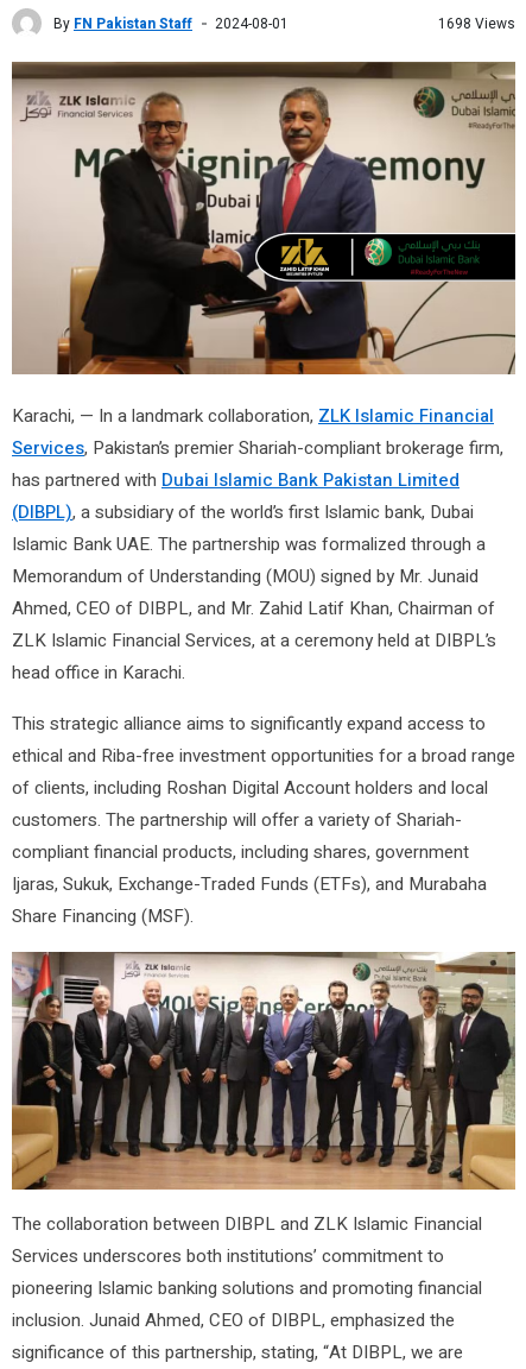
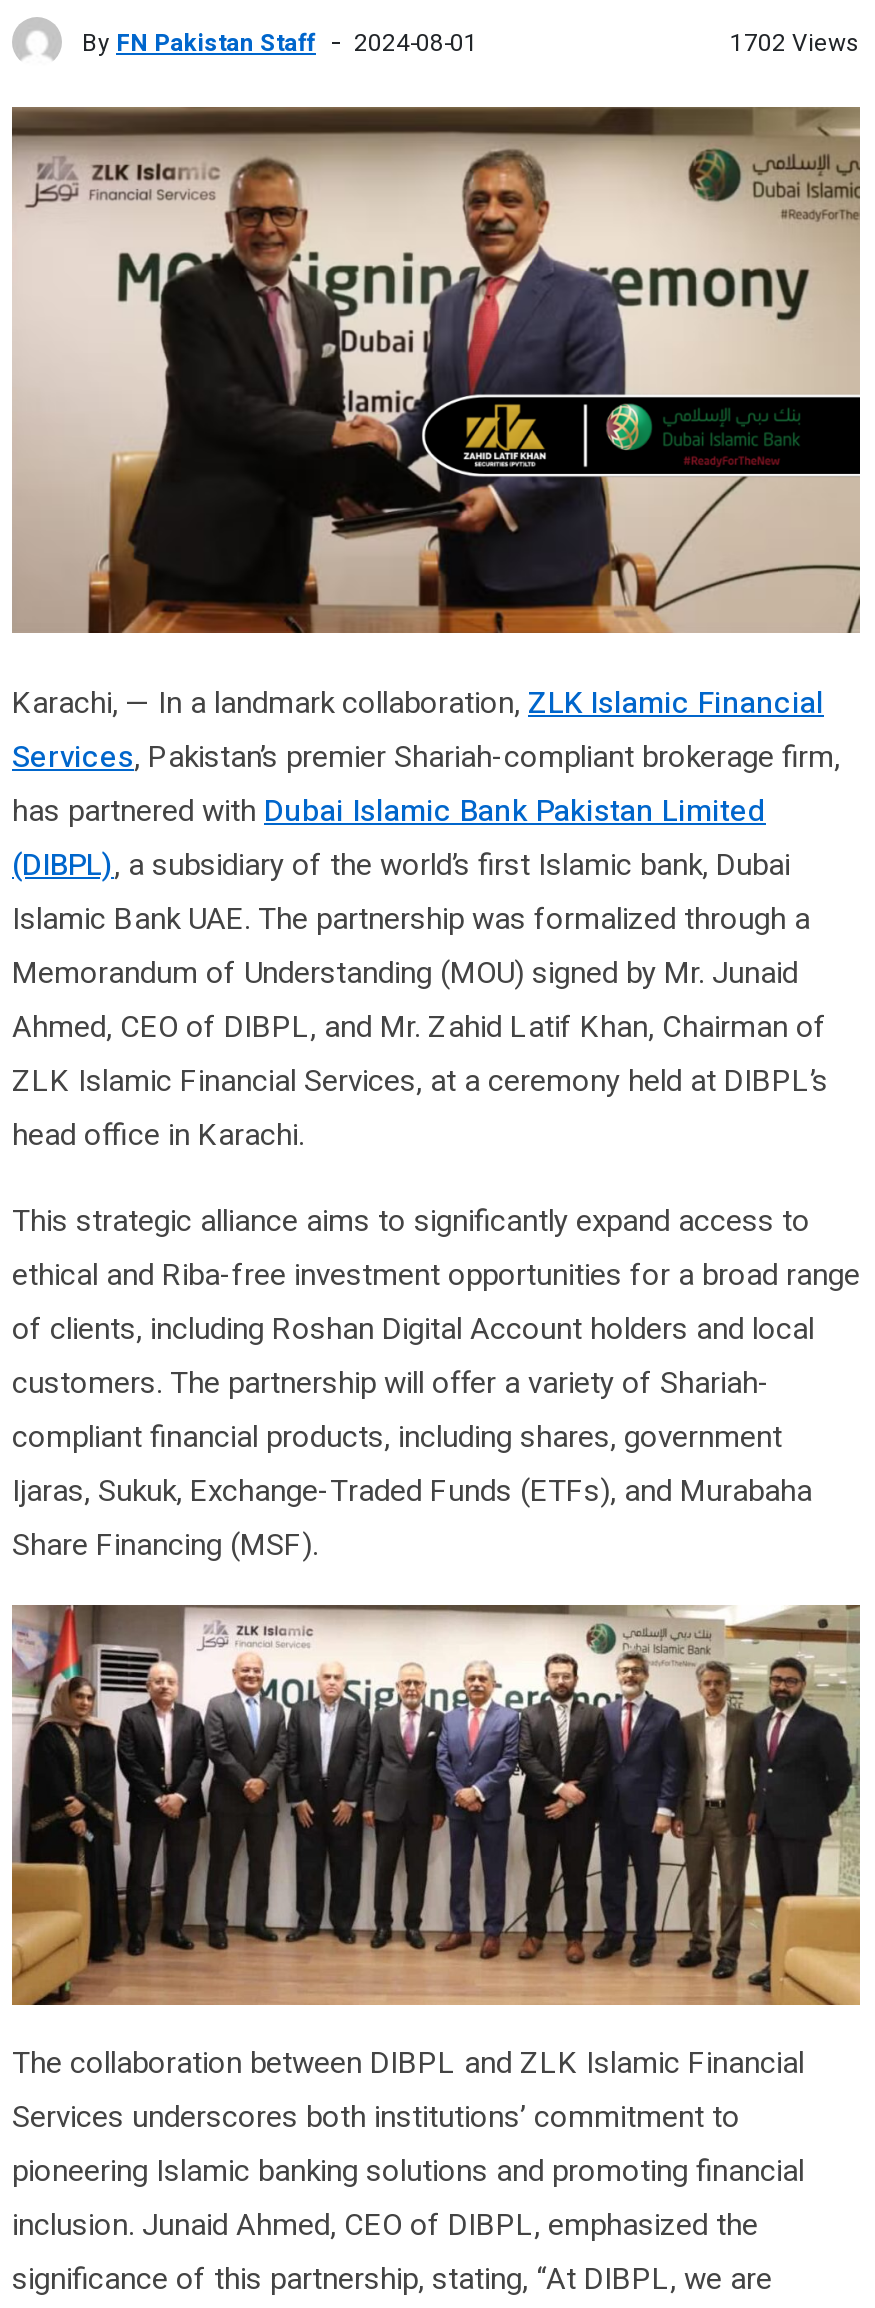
[438,12,515,34] 1698 Views -> [730,24,860,60] 1702 Views

